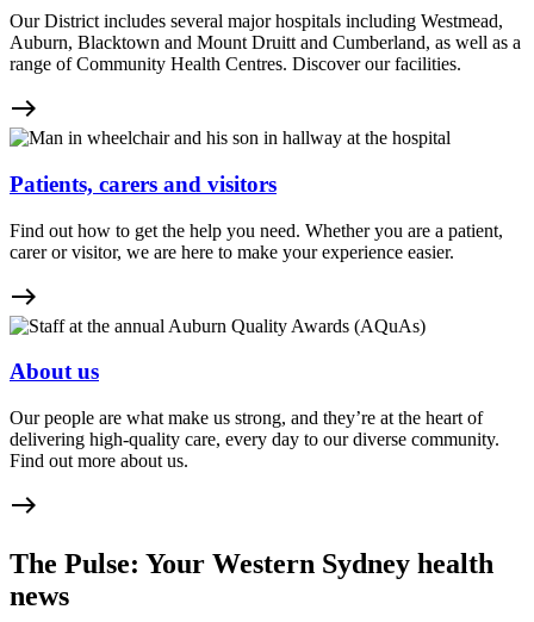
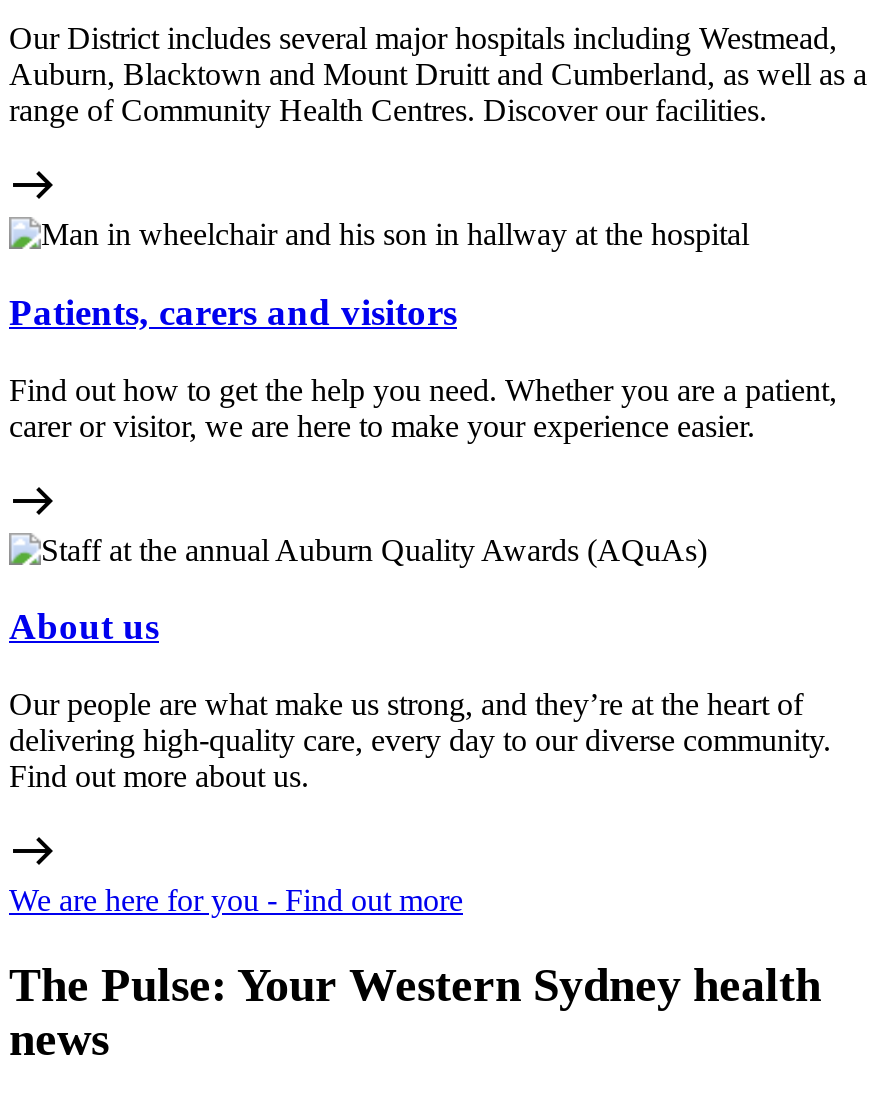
none -> [9,883,463,917] We are here for you - Find out more

